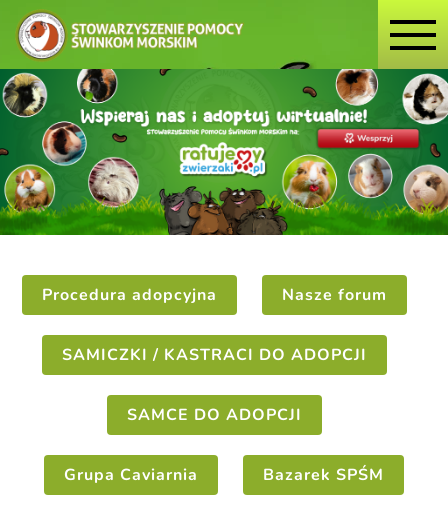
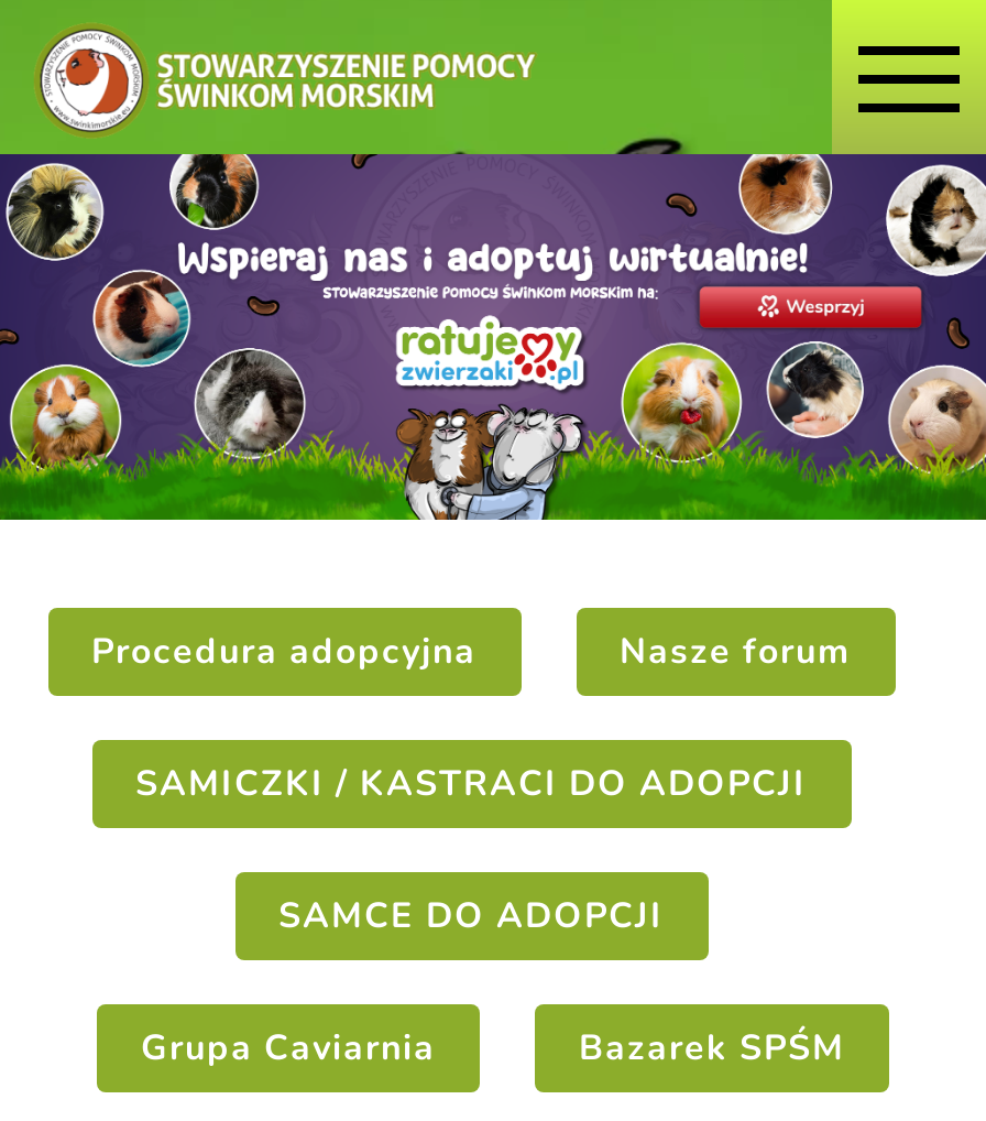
[3,69,445,236] [image] -> [7,154,979,522] [image]

